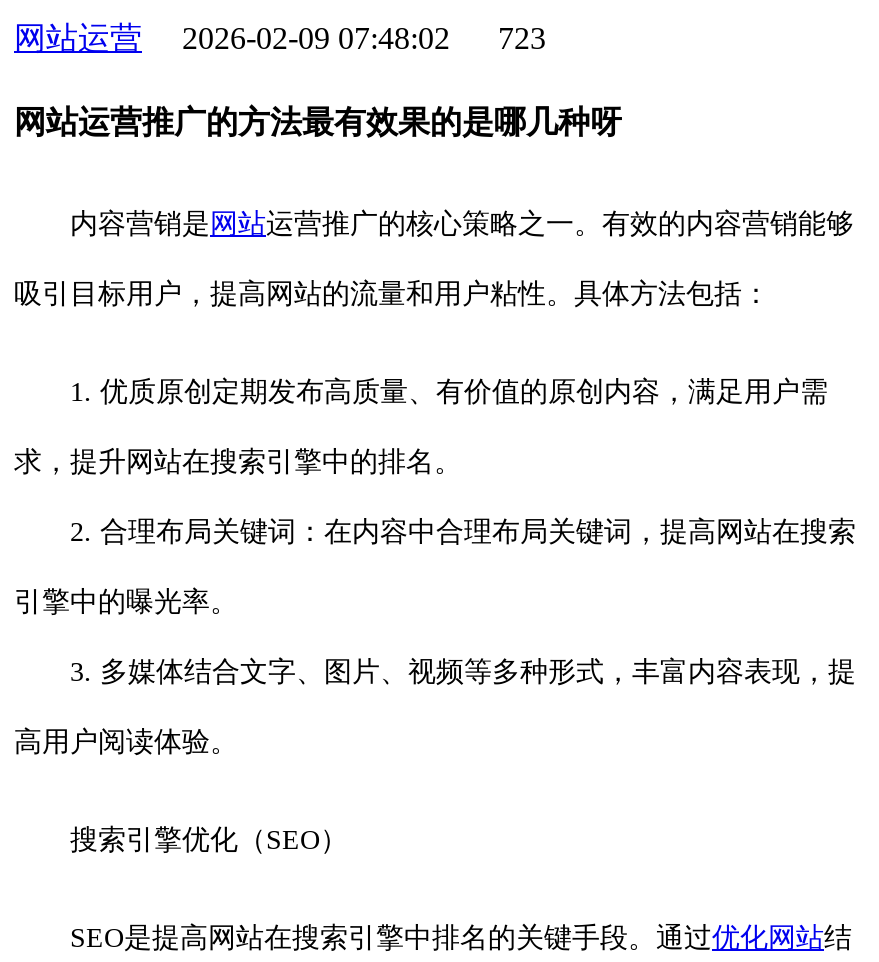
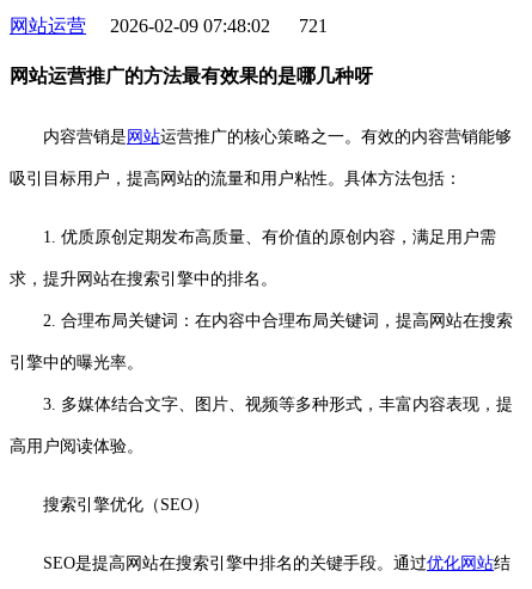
[14,21,546,55] 网站运营 2026-02-09 07:48:02 723 -> [10,16,328,36] 网站运营 2026-02-09 07:48:02 721

